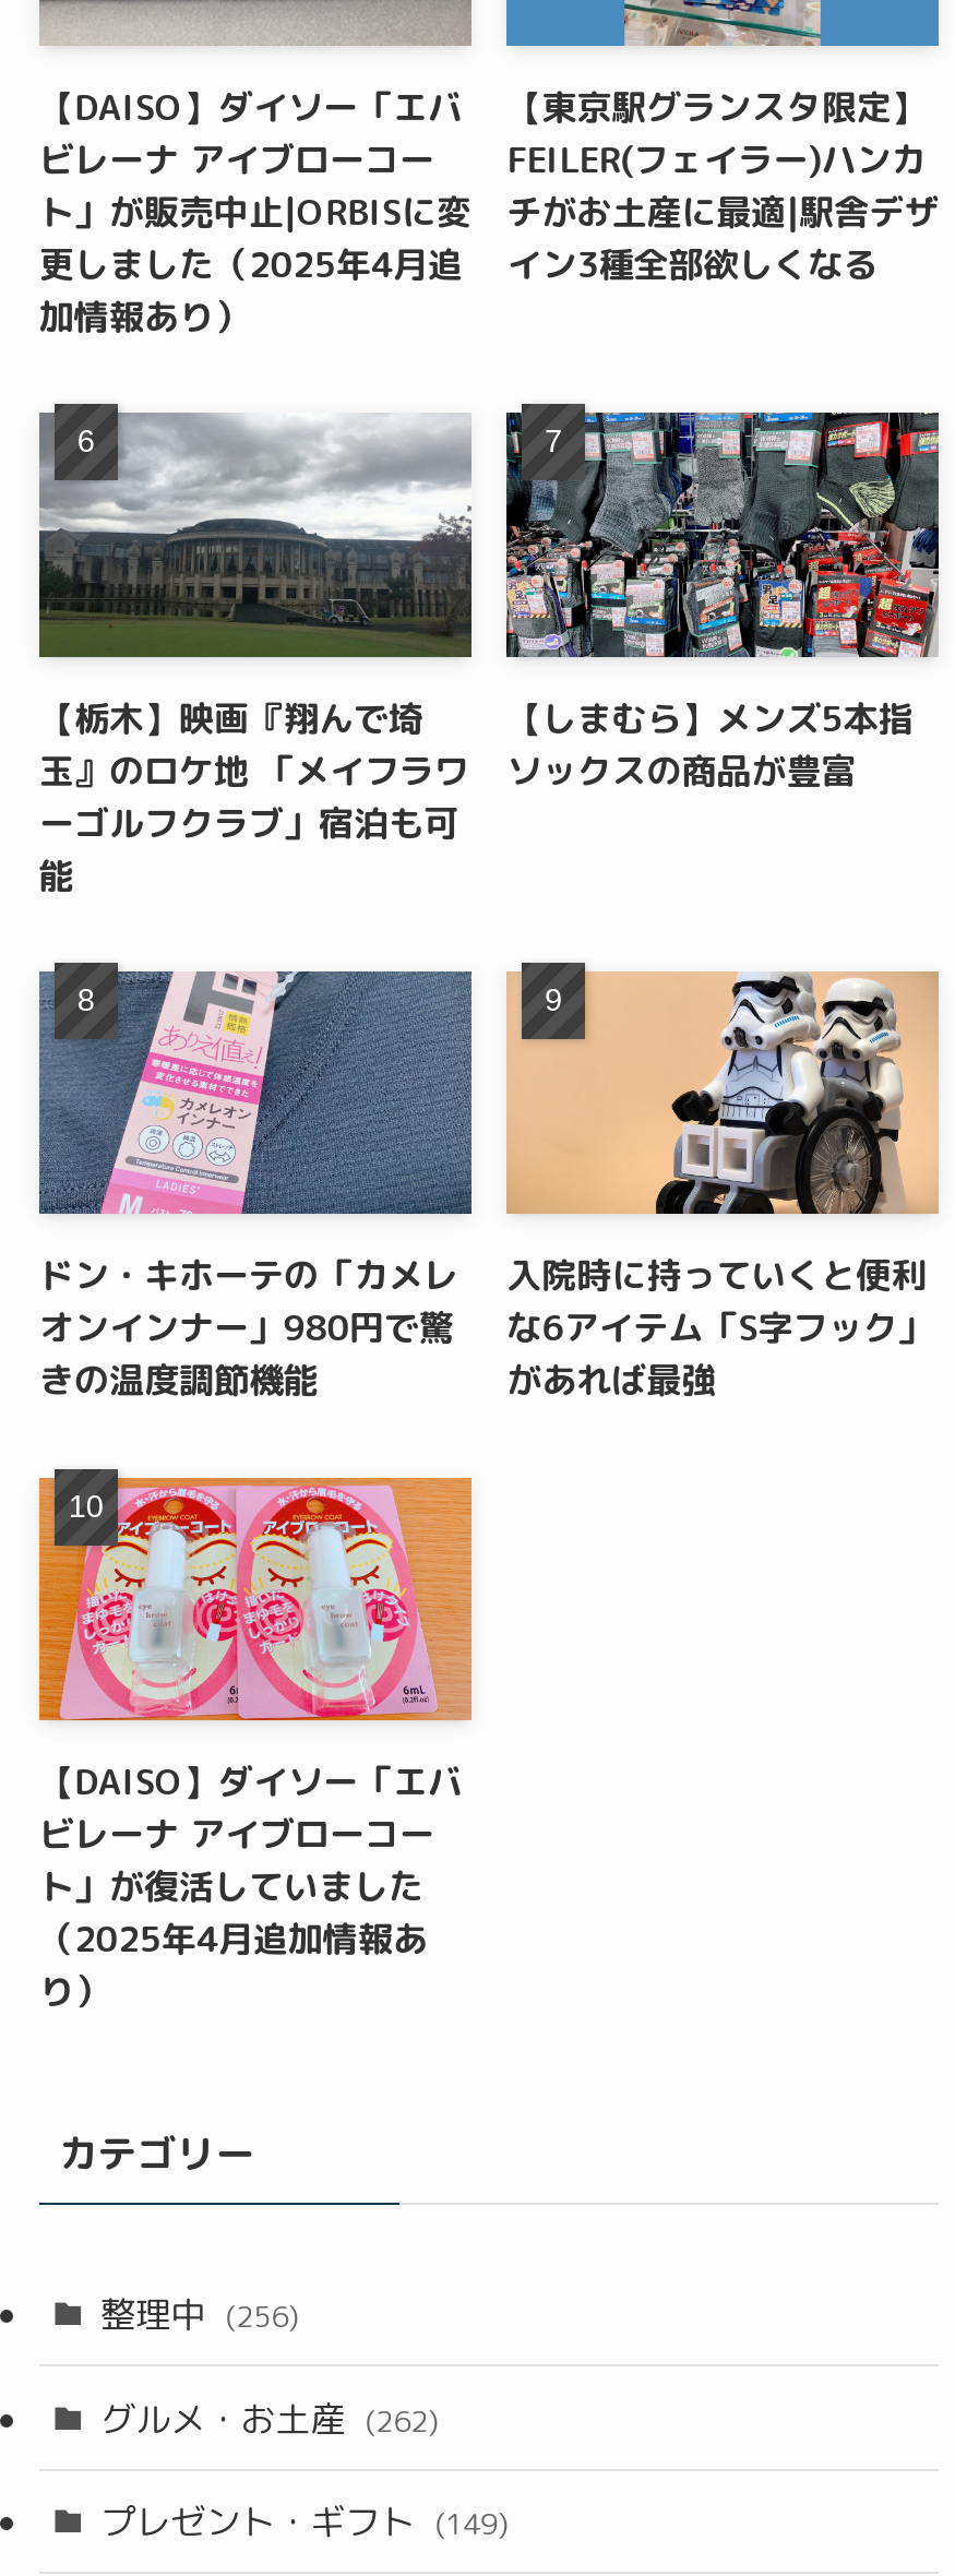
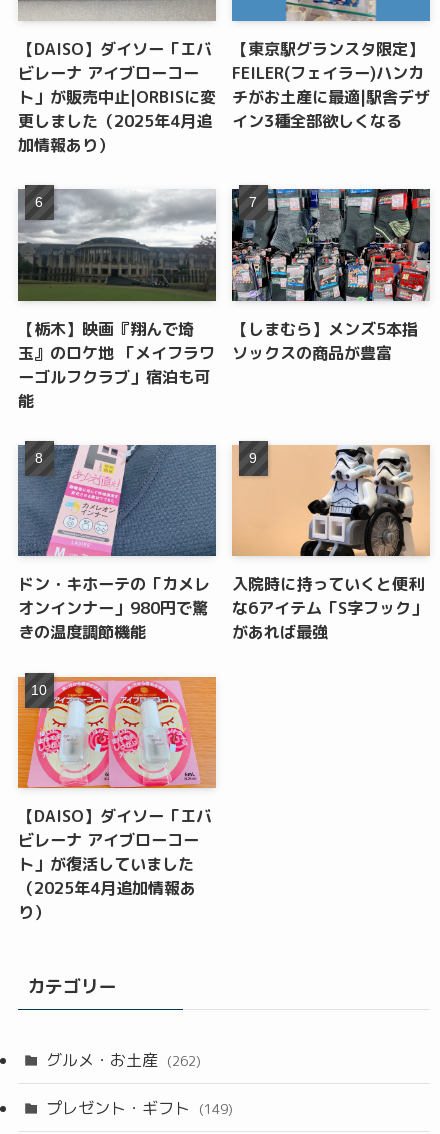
[101,2291,299,2339] 整理中 (256) -> none

